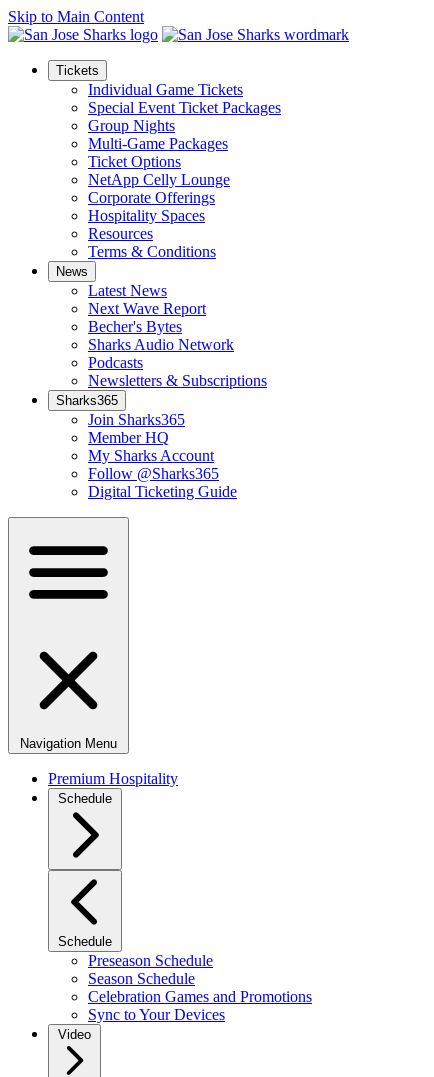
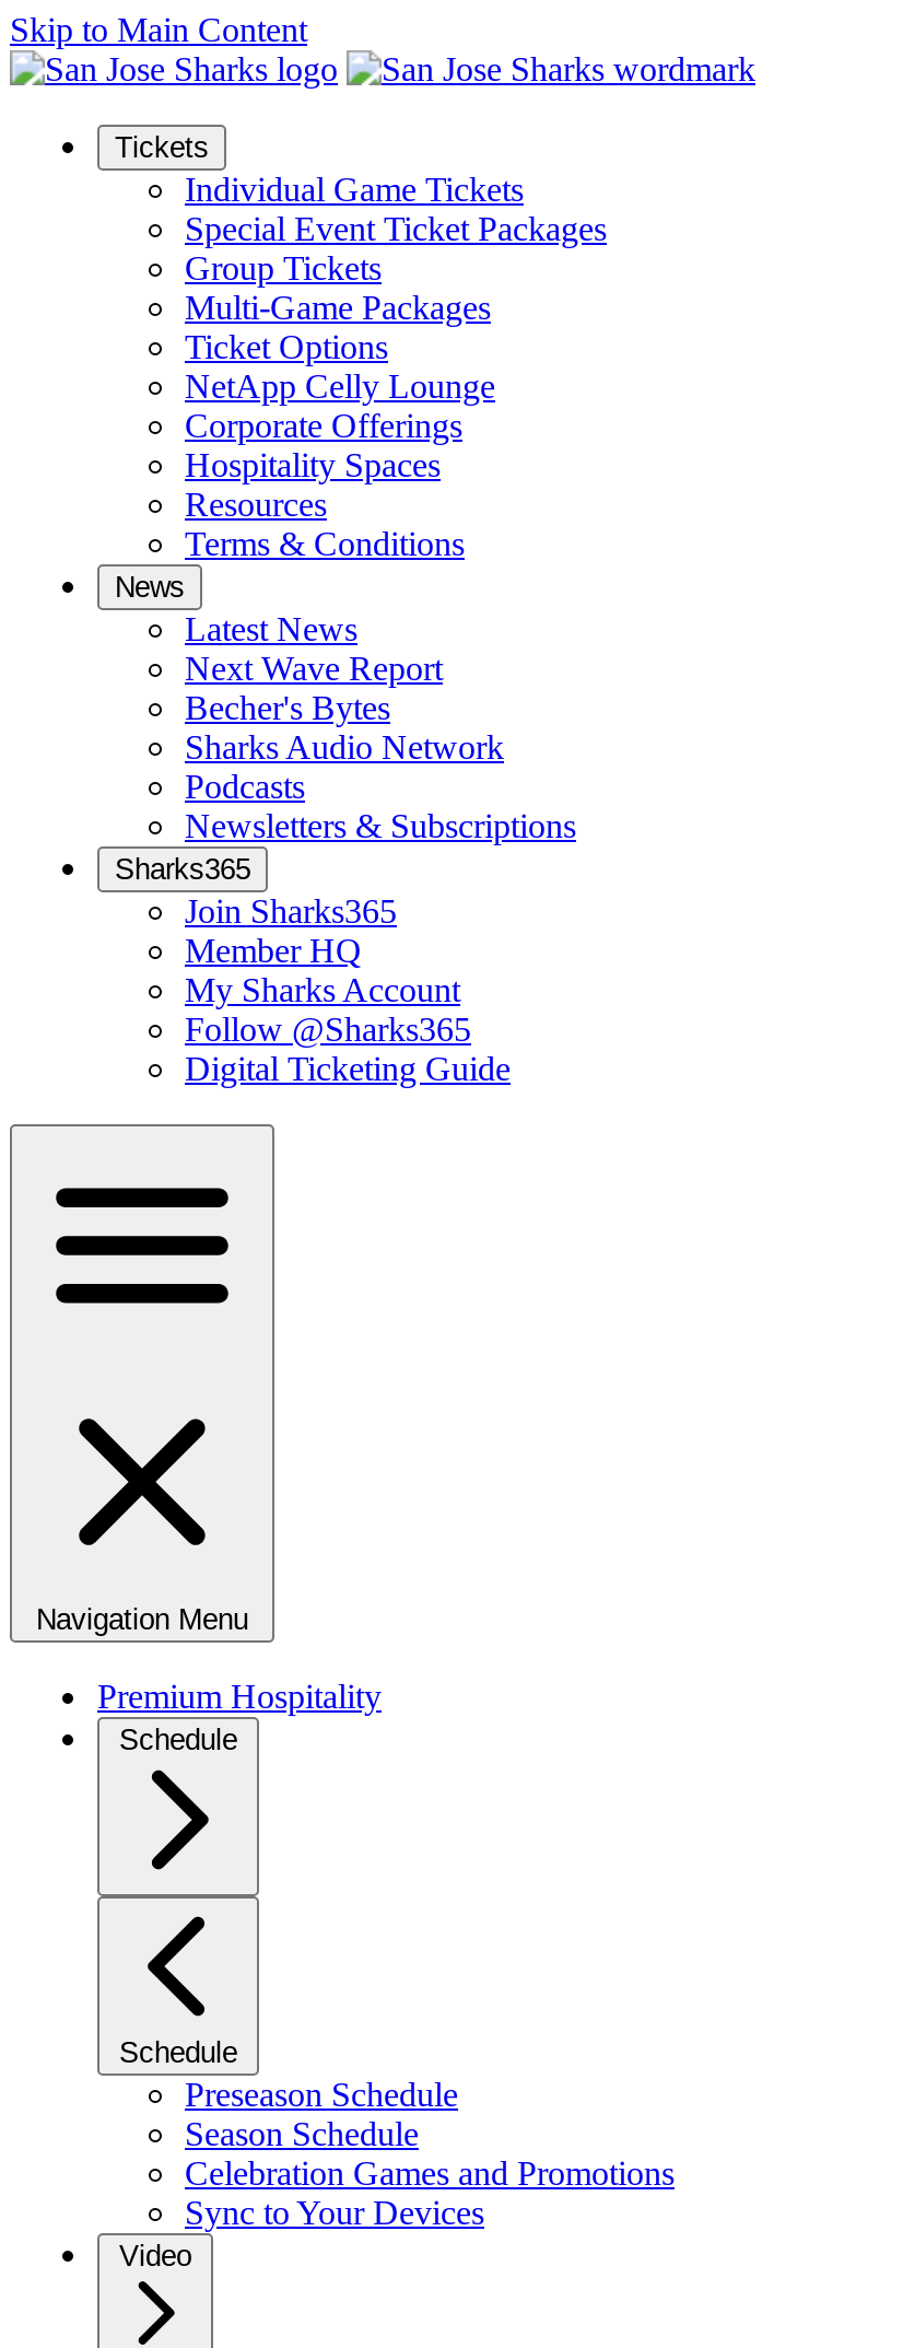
[88,117,175,134] Group Nights -> [185,249,382,287] Group Tickets

